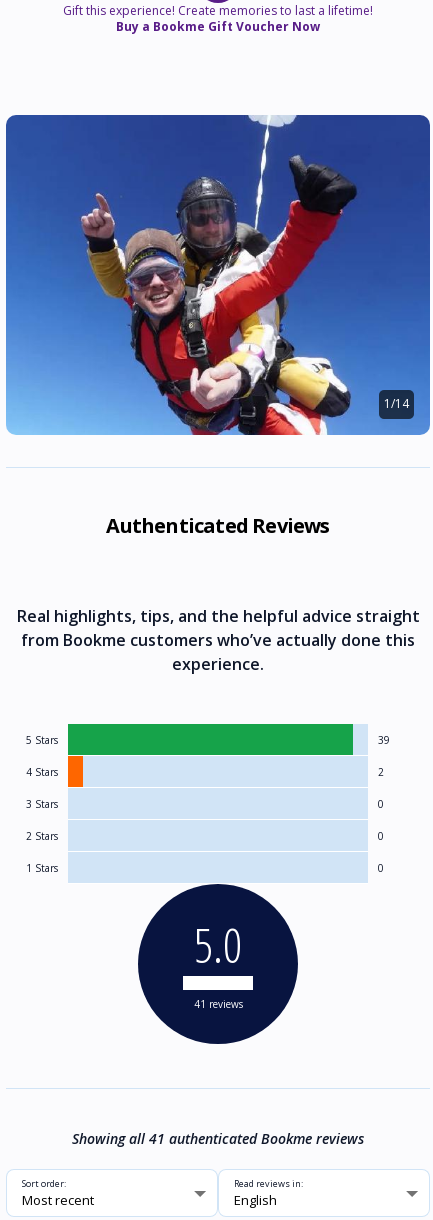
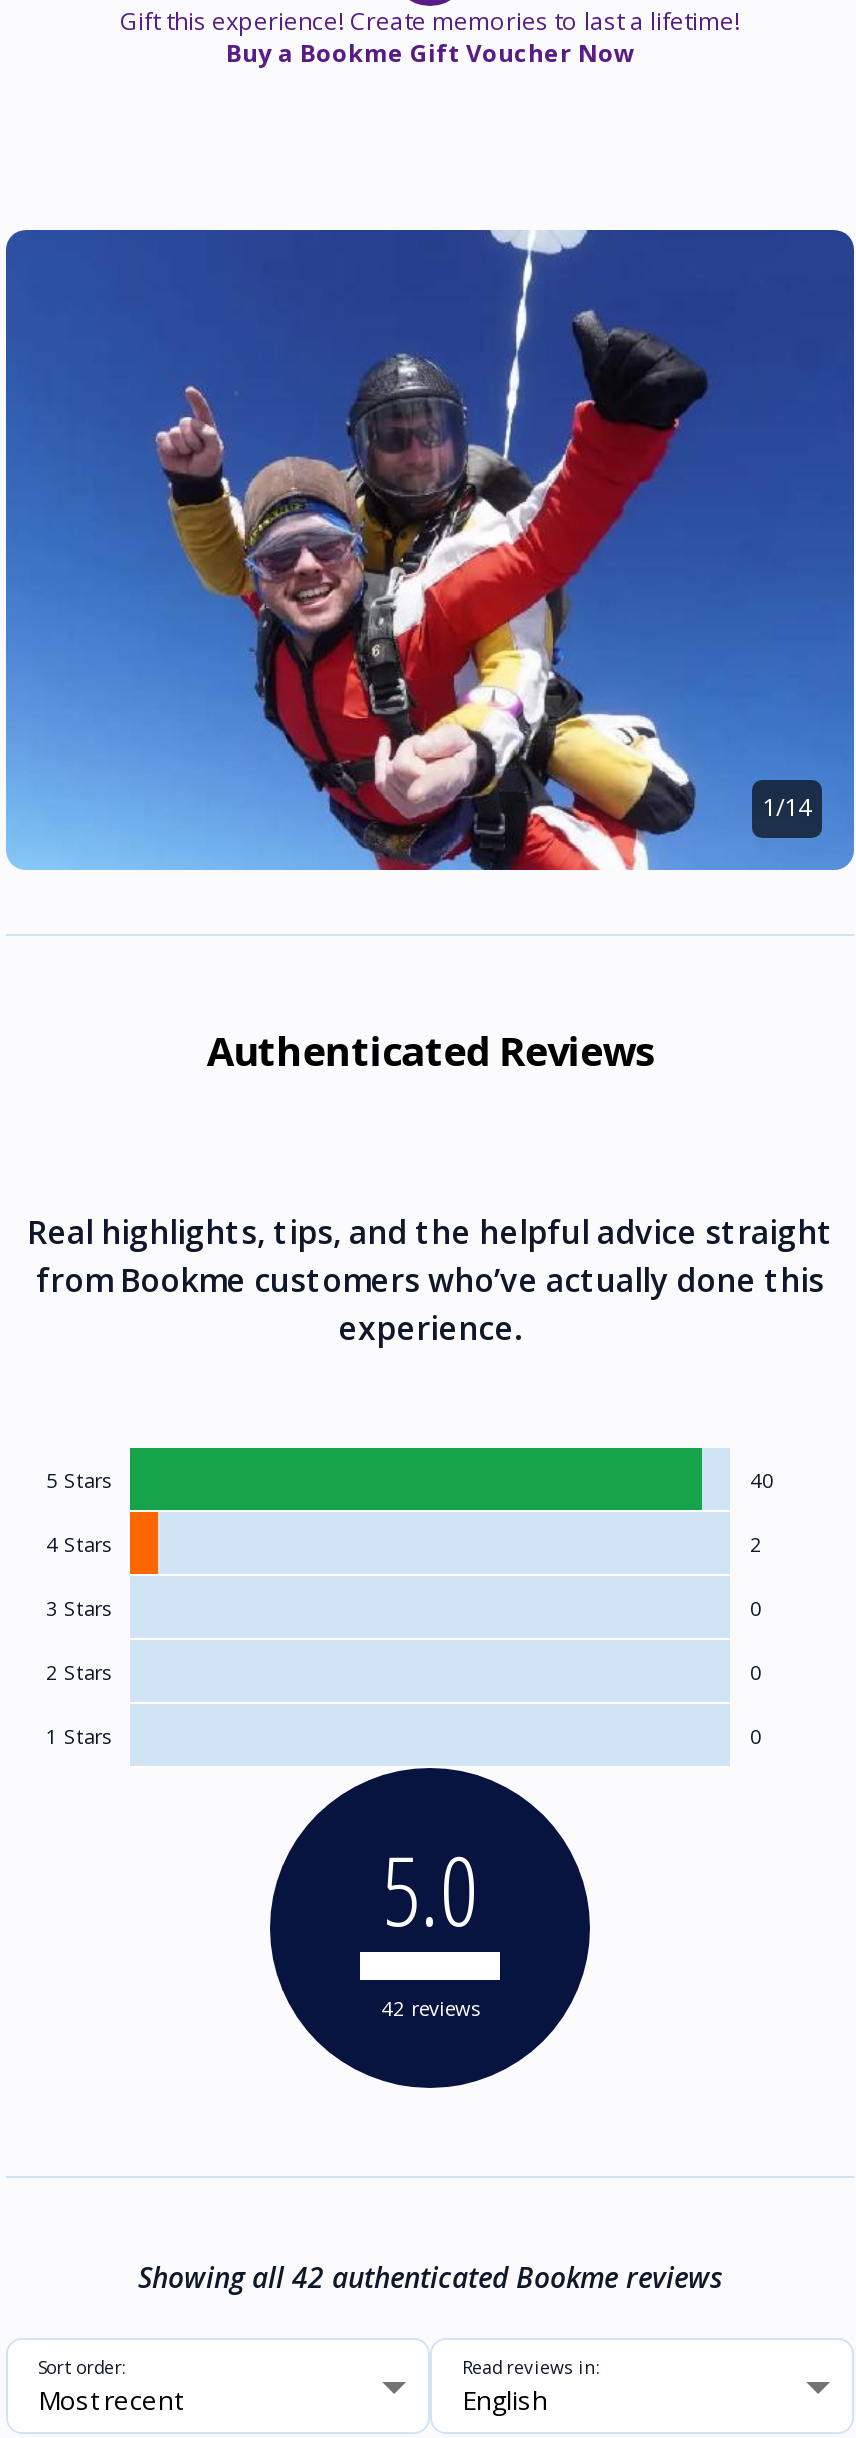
[378,733,390,747] 39 -> [750,1466,774,1494] 40
[193,997,242,1011] 41 reviews -> [381,1994,479,2022] 42 reviews
[72,1129,364,1148] Showing all 41 authenticated Bookme reviews -> [138,2258,722,2296] Showing all 42 authenticated Bookme reviews

